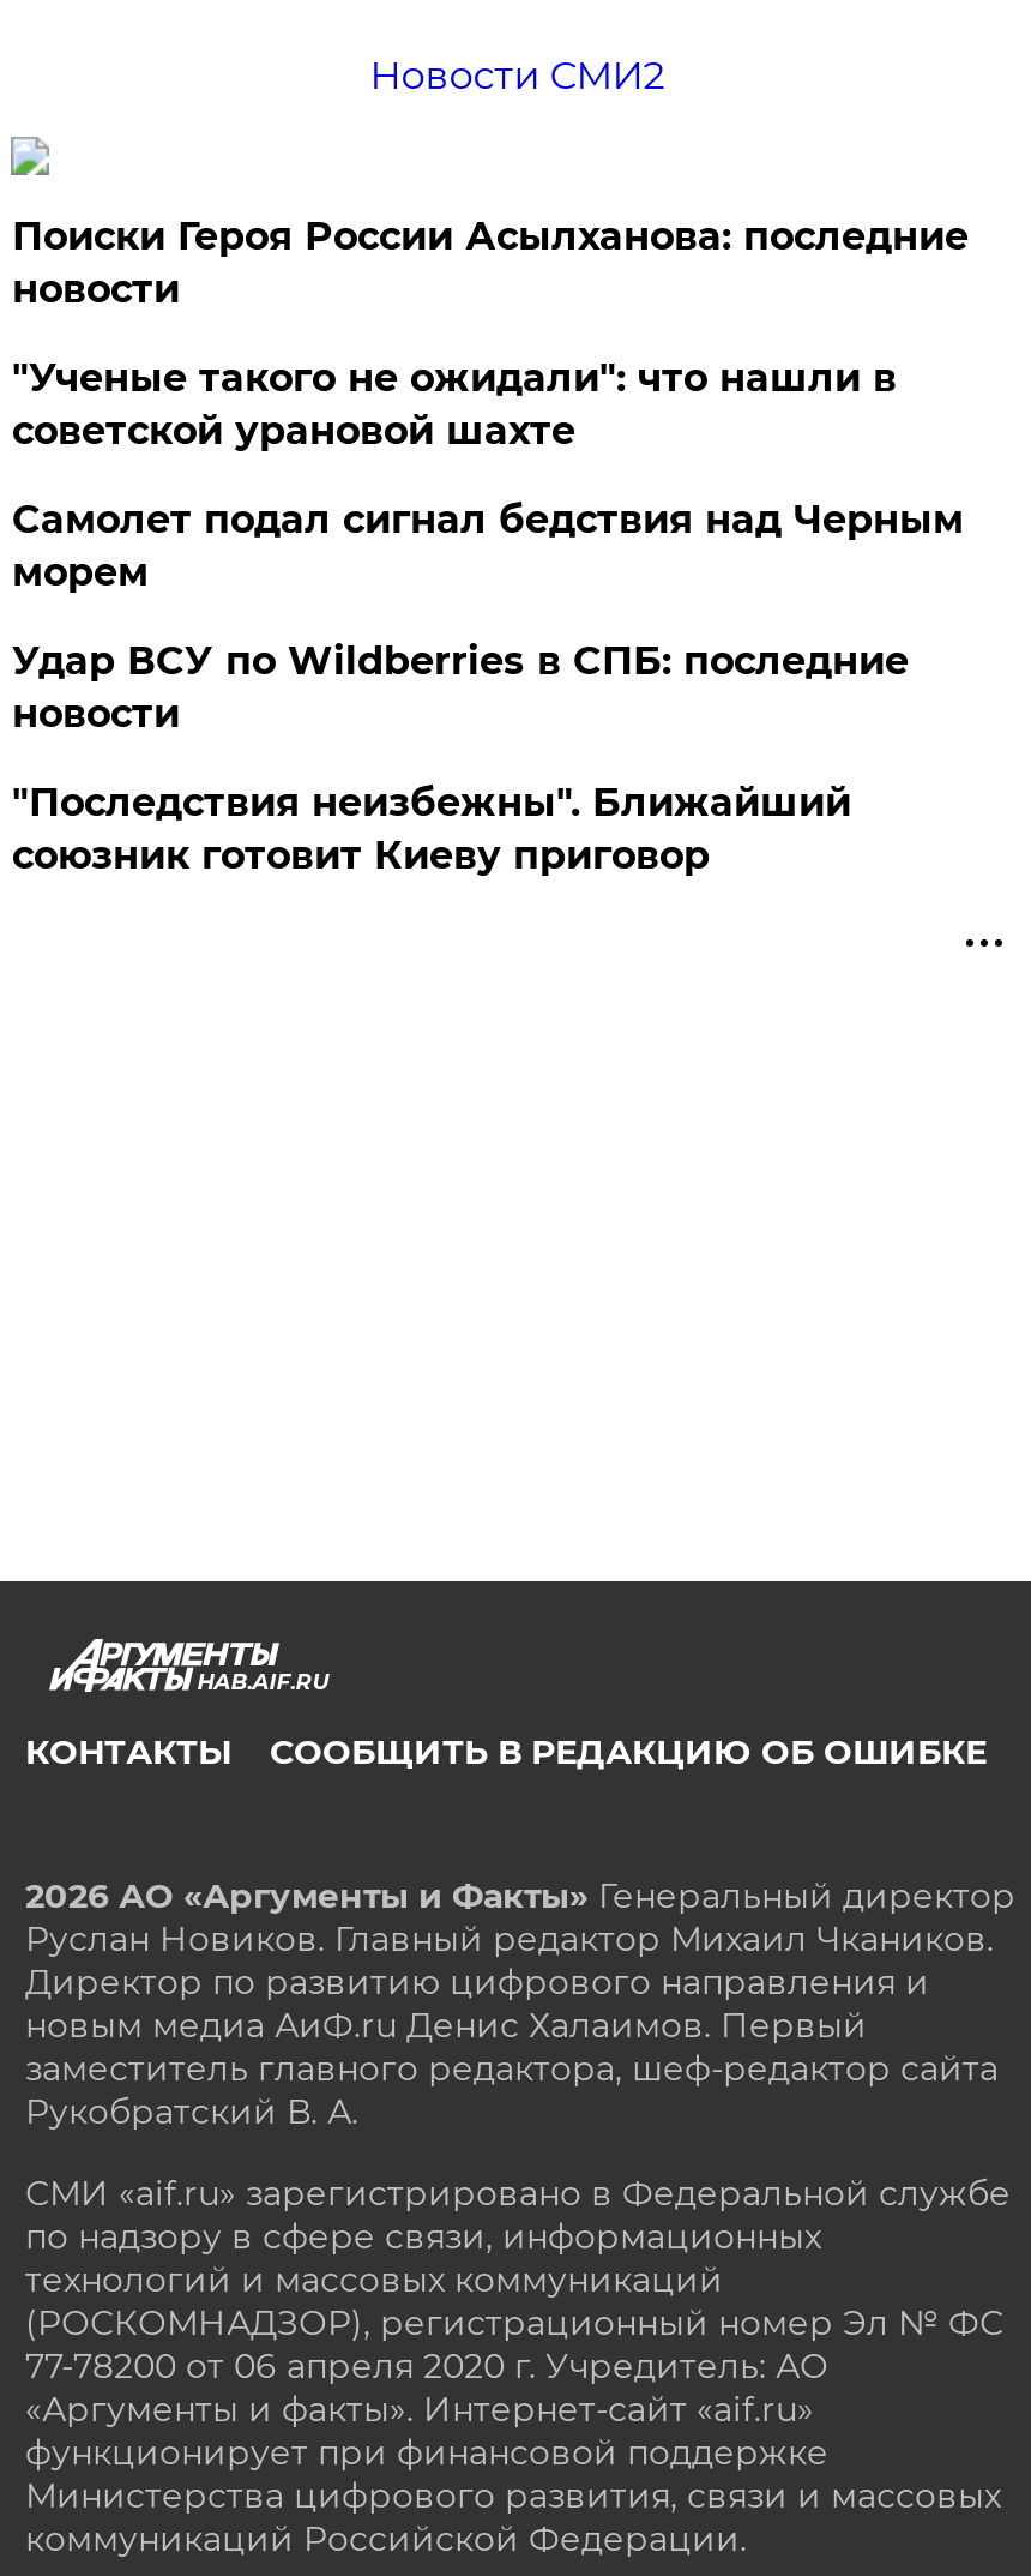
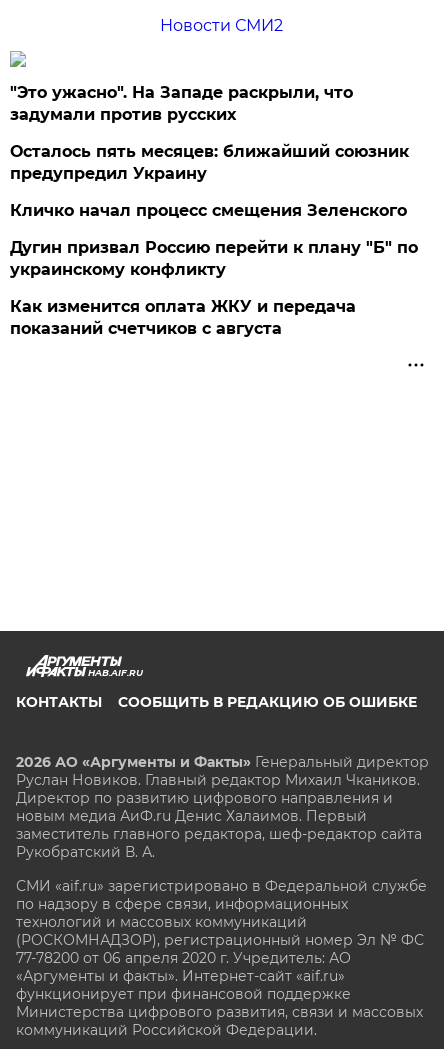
[12,214,968,312] Поиски Героя России Асылханова: последние | новости -> [10,83,353,124] "Это ужасно". На Западе раскрыли, что | задумали против русских
[12,356,896,454] "Ученые такого не ожидали": что нашли в | советской урановой шахте -> [10,142,409,183] Осталось пять месяцев: ближайший союзник | предупредил Украину
[12,497,964,596] Самолет подал сигнал бедствия над Черным | морем -> [10,201,407,220] Кличко начал процесс смещения Зеленского
[12,639,908,737] Удар ВСУ по Wildberries в СПБ: последние | новости -> [10,238,418,279] Дугин призвал Россию перейти к плану "Б" по | украинскому конфликту
[12,780,851,879] "Последствия неизбежны". Ближайший | союзник готовит Киеву приговор -> [10,297,356,338] Как изменится оплата ЖКУ и передача | показаний счетчиков с августа

